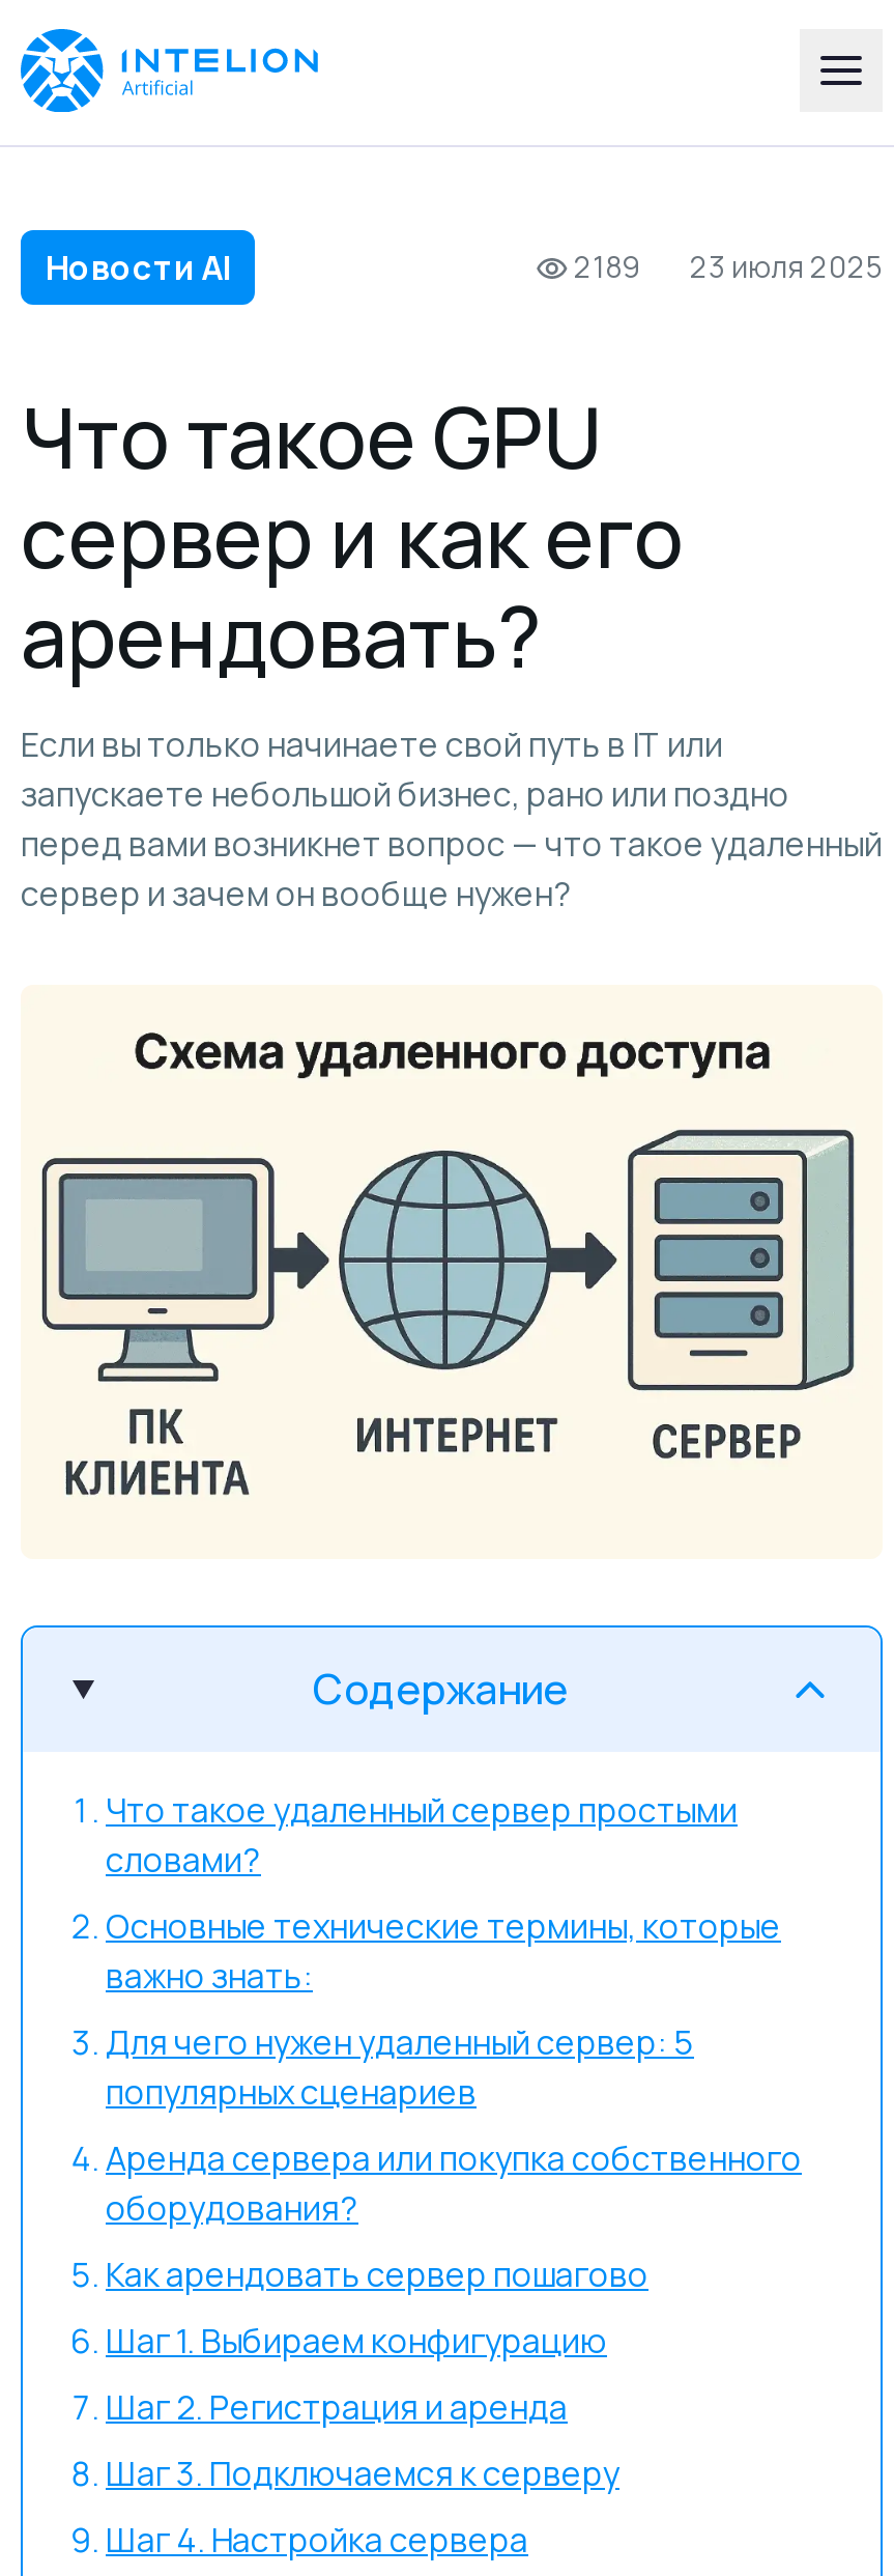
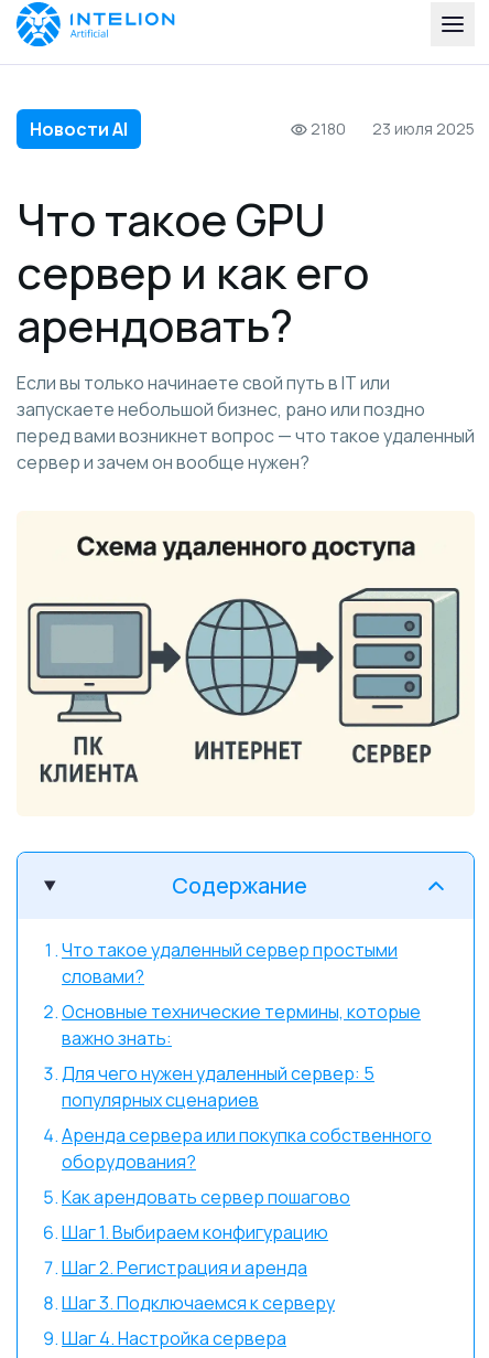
[574,247,883,286] 2189 23 июля 2025 -> [311,118,475,139] 2180 23 июля 2025

